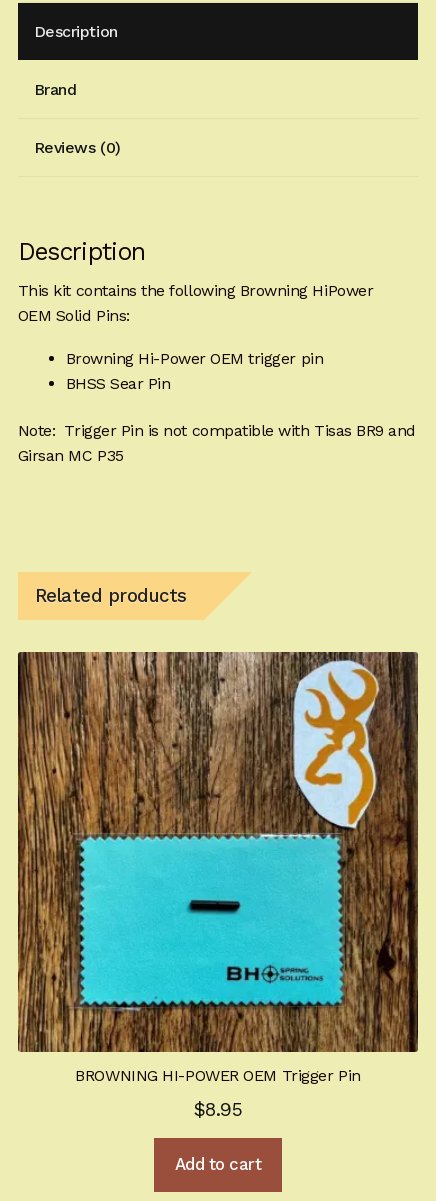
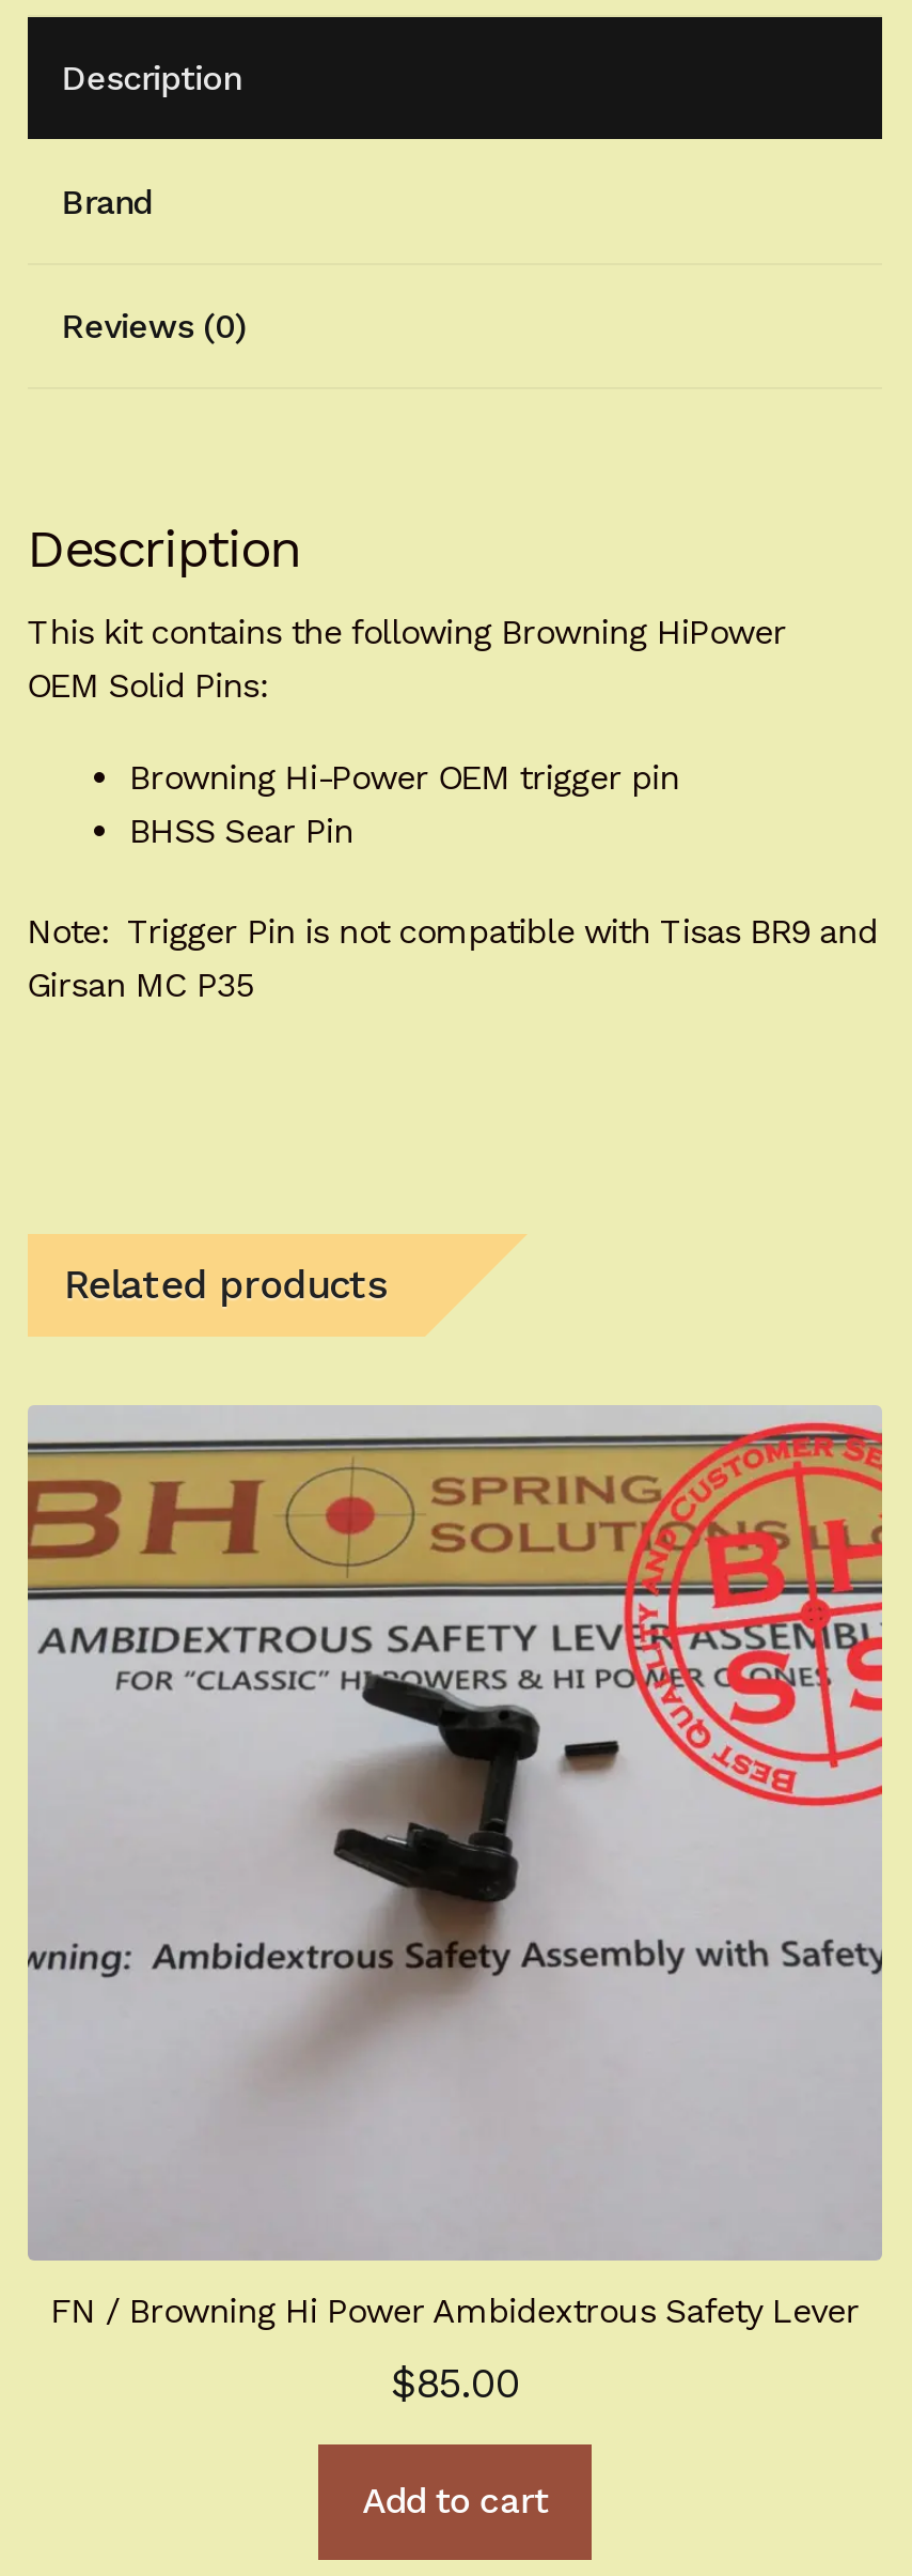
[17,651,419,1085] [image] | BROWNING HI-POWER OEM Trigger Pin -> [26,1405,884,2332] [image] | FN / Browning Hi Power Ambidextrous Safety Lever
[194,1098,242,1121] $8.95 -> [391,2359,519,2408] $85.00

